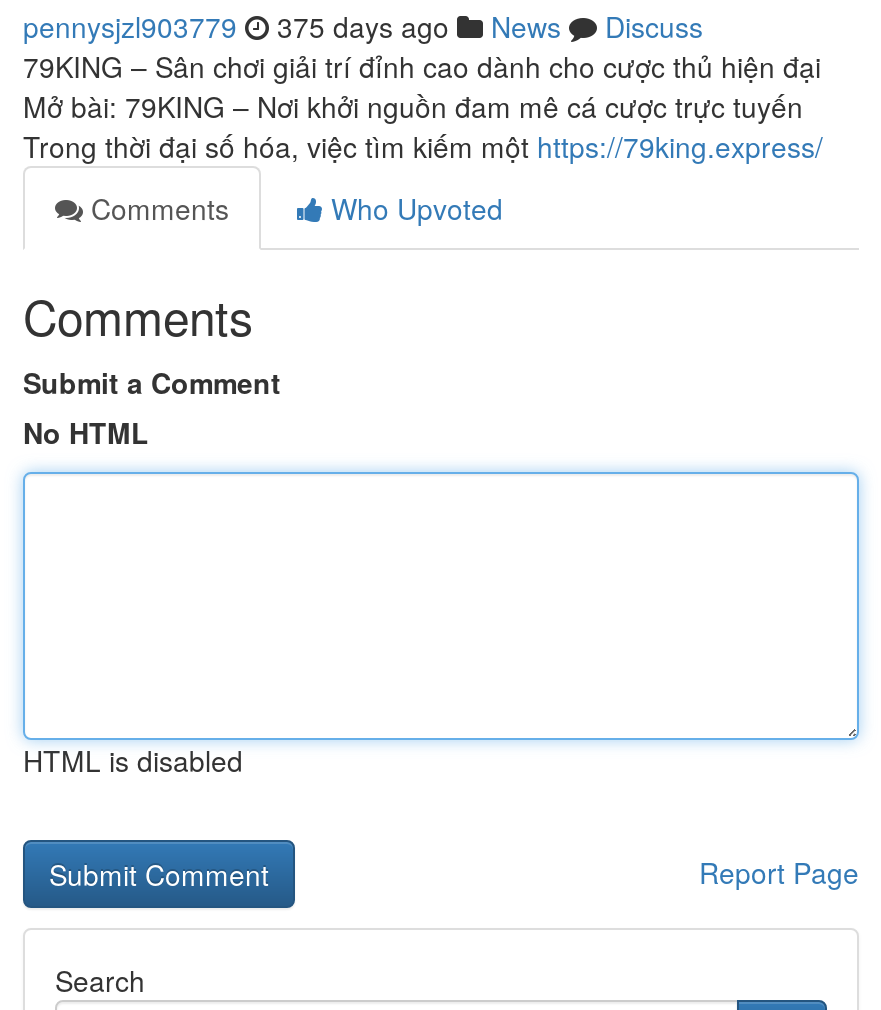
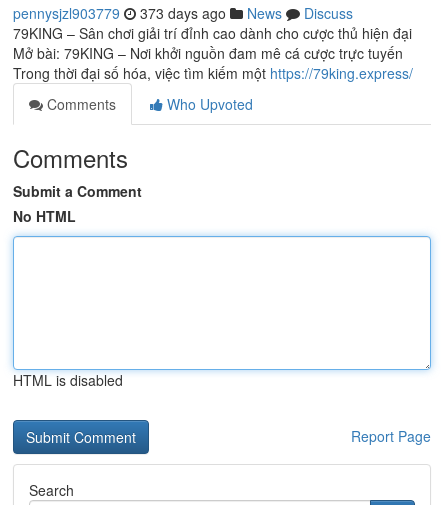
[23,6,703,46] pennysjzl903779 375 days ago News Discuss -> [13,3,353,23] pennysjzl903779 373 days ago News Discuss

